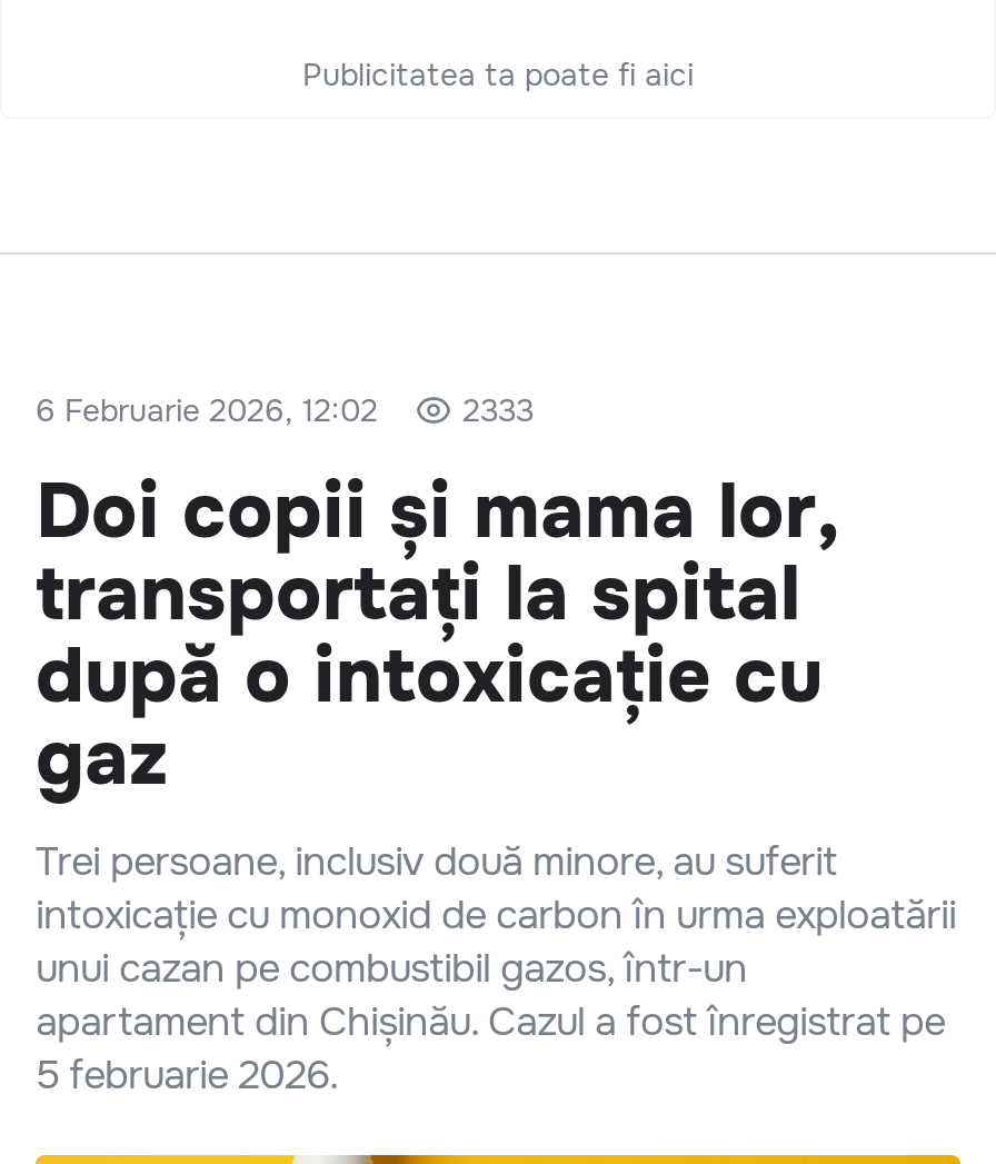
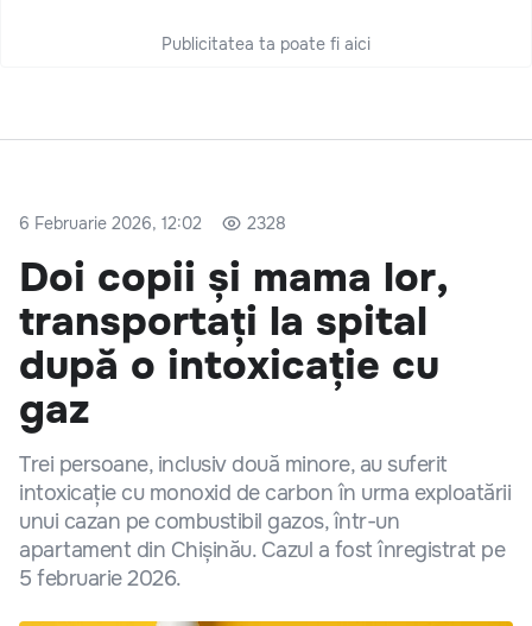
[462,390,534,430] 2333 -> [247,213,286,234] 2328

